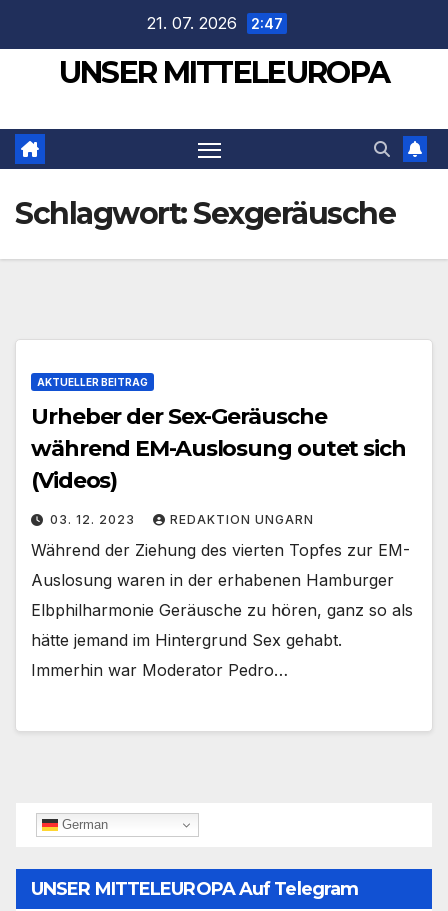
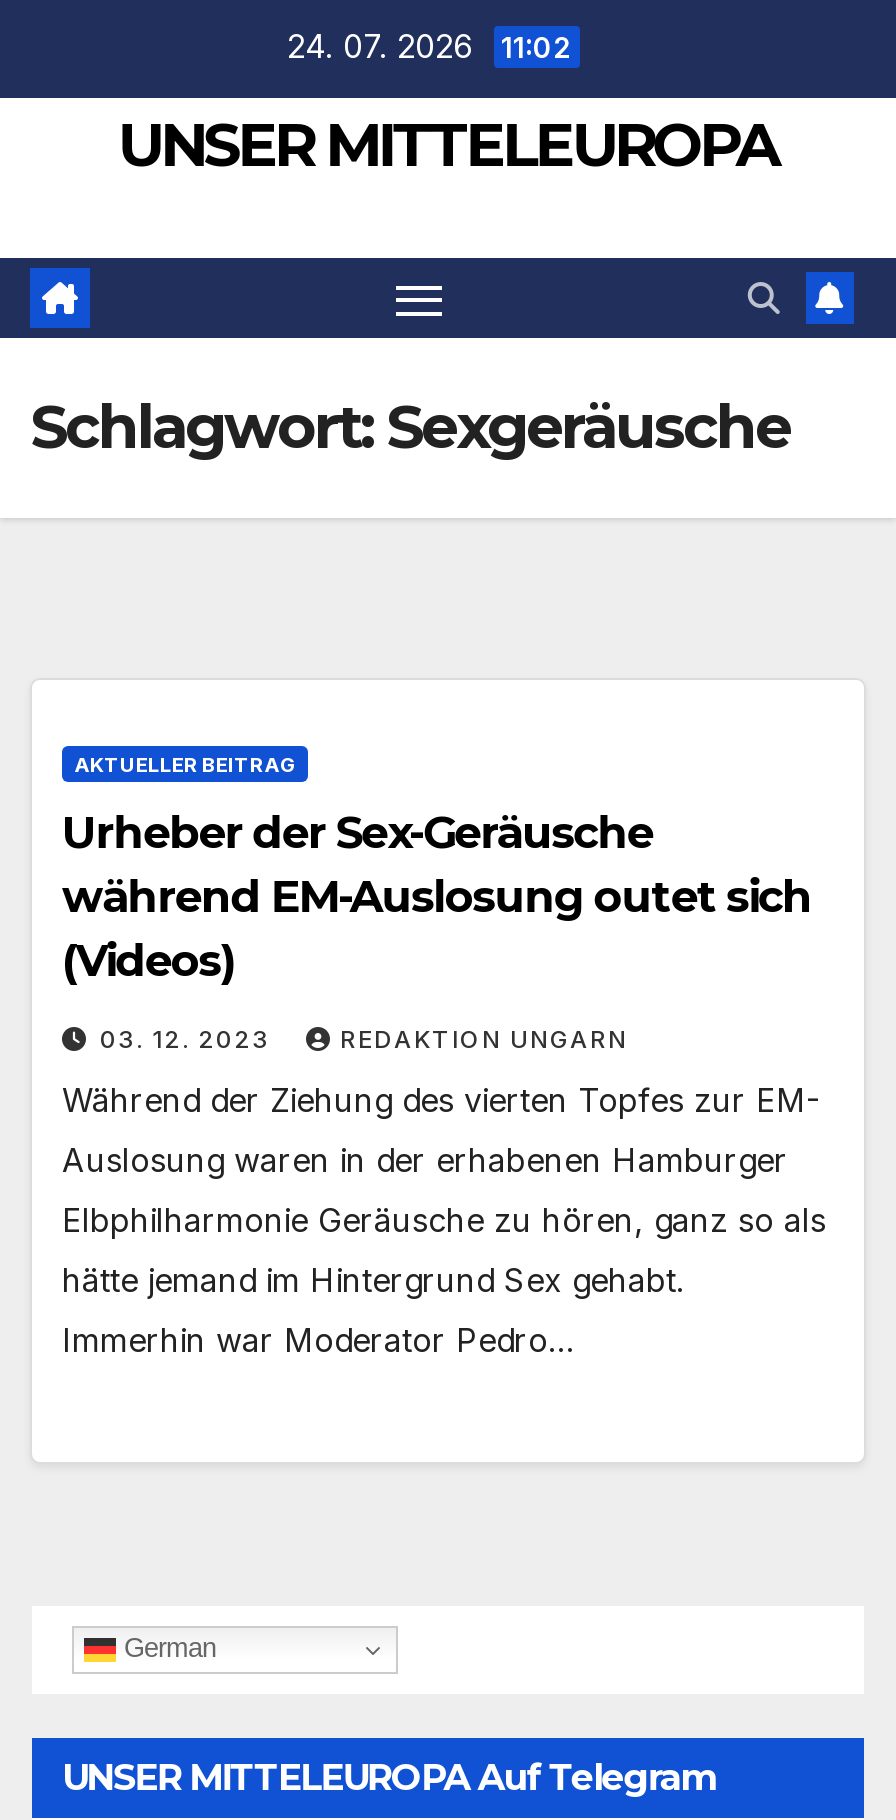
[146,13,282,33] 21. 07. 2026 2:47 -> [287,26,571,66] 24. 07. 2026 11:02

